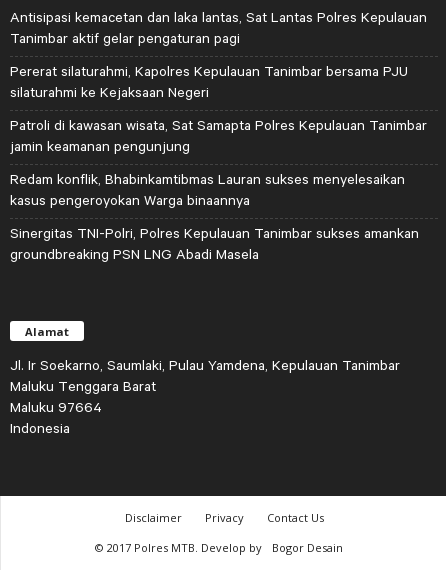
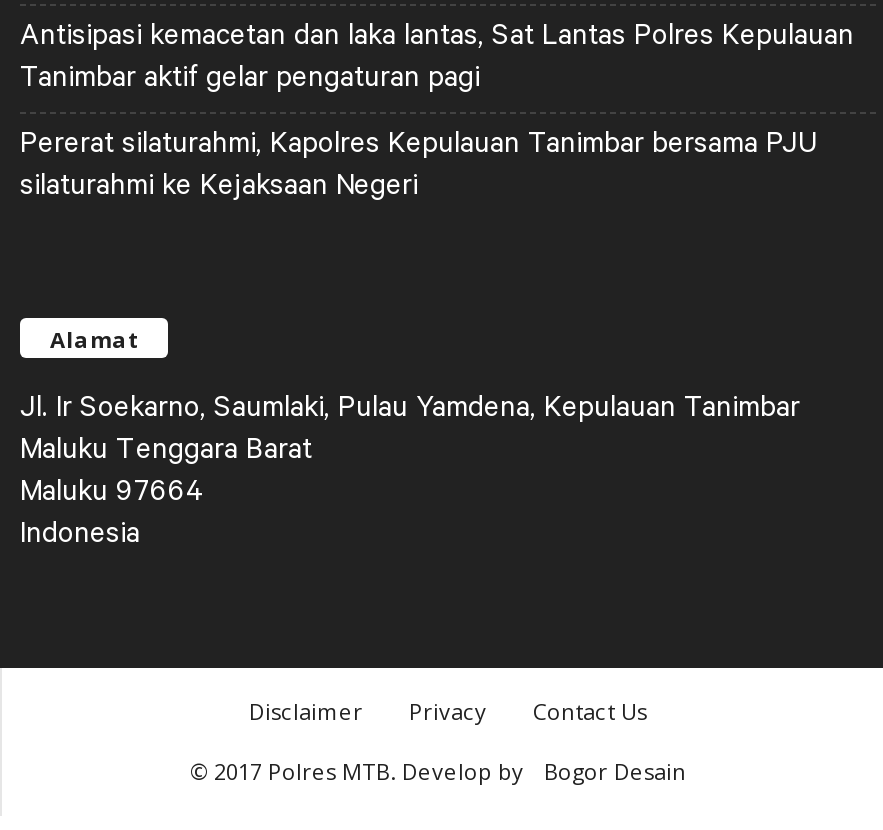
[10,117,427,262] Patroli di kawasan wisata, Sat Samapta Polres Kepulauan Tanimbar | jamin keamanan pengunjung | Redam konflik, Bhabinkamtibmas Lauran sukses menyelesaikan | kasus pengeroyokan Warga binaannya | Sinergitas TNI-Polri, Polres Kepulauan Tanimbar sukses amankan | groundbreaking PSN LNG Abadi Masela -> none

